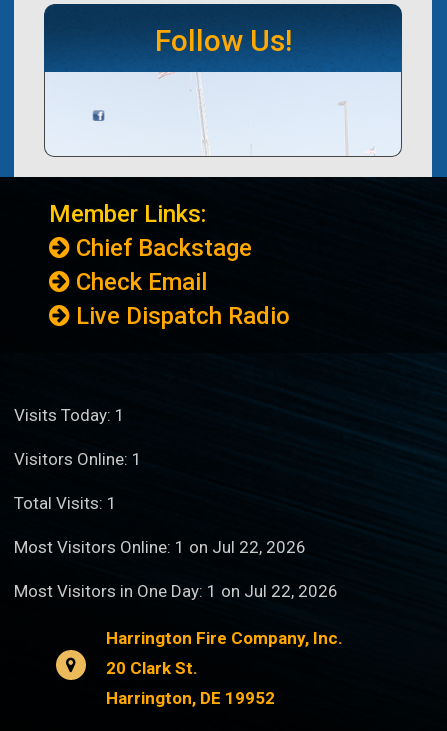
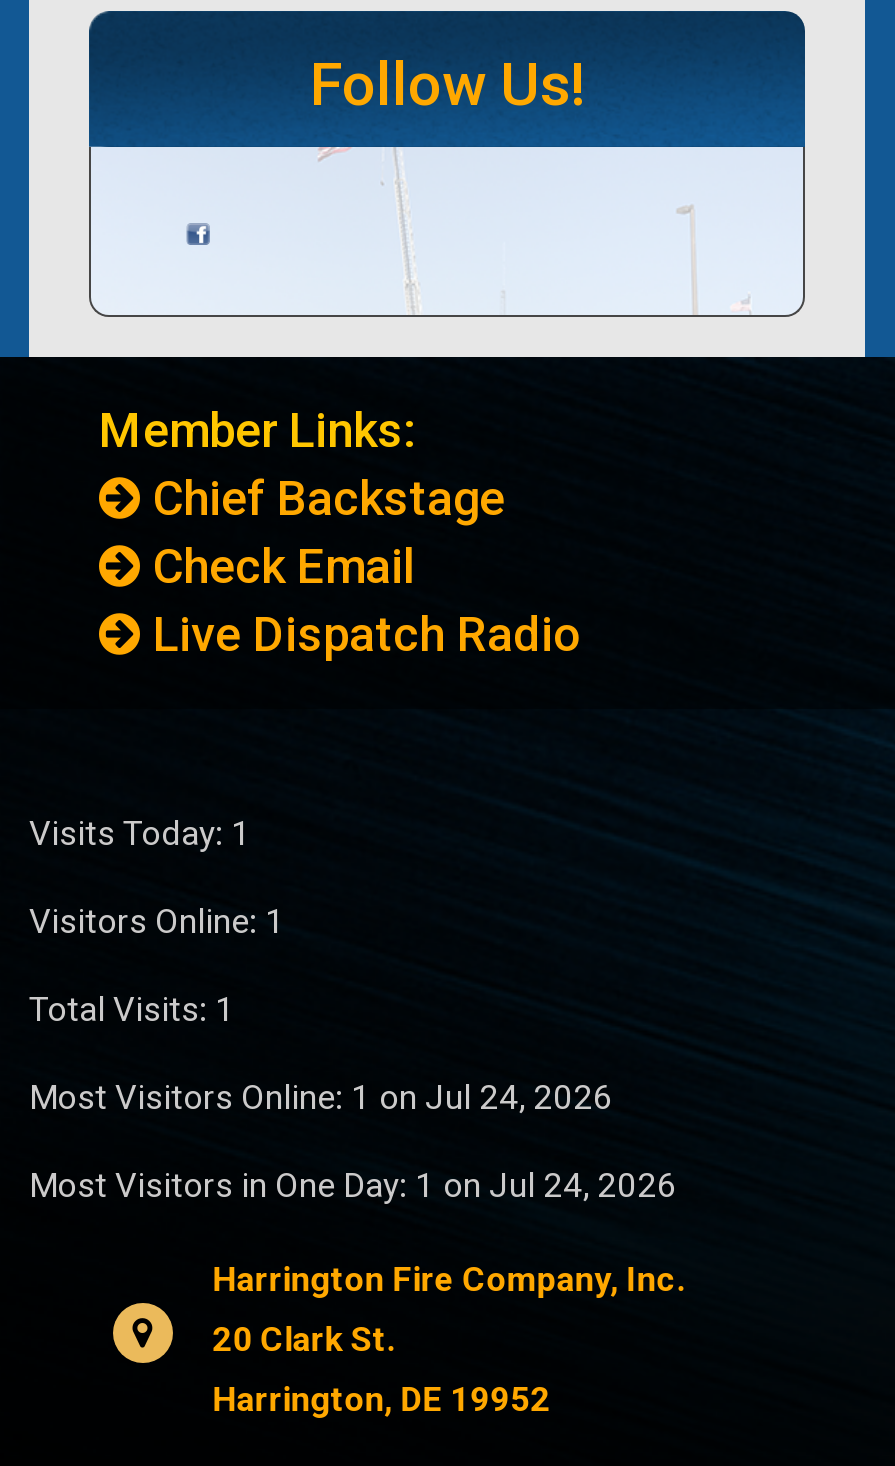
[14,537,306,557] Most Visitors Online: 1 on Jul 22, 2026 -> [29,1077,613,1117] Most Visitors Online: 1 on Jul 24, 2026
[14,581,338,601] Most Visitors in One Day: 1 on Jul 22, 2026 -> [29,1165,677,1205] Most Visitors in One Day: 1 on Jul 24, 2026

